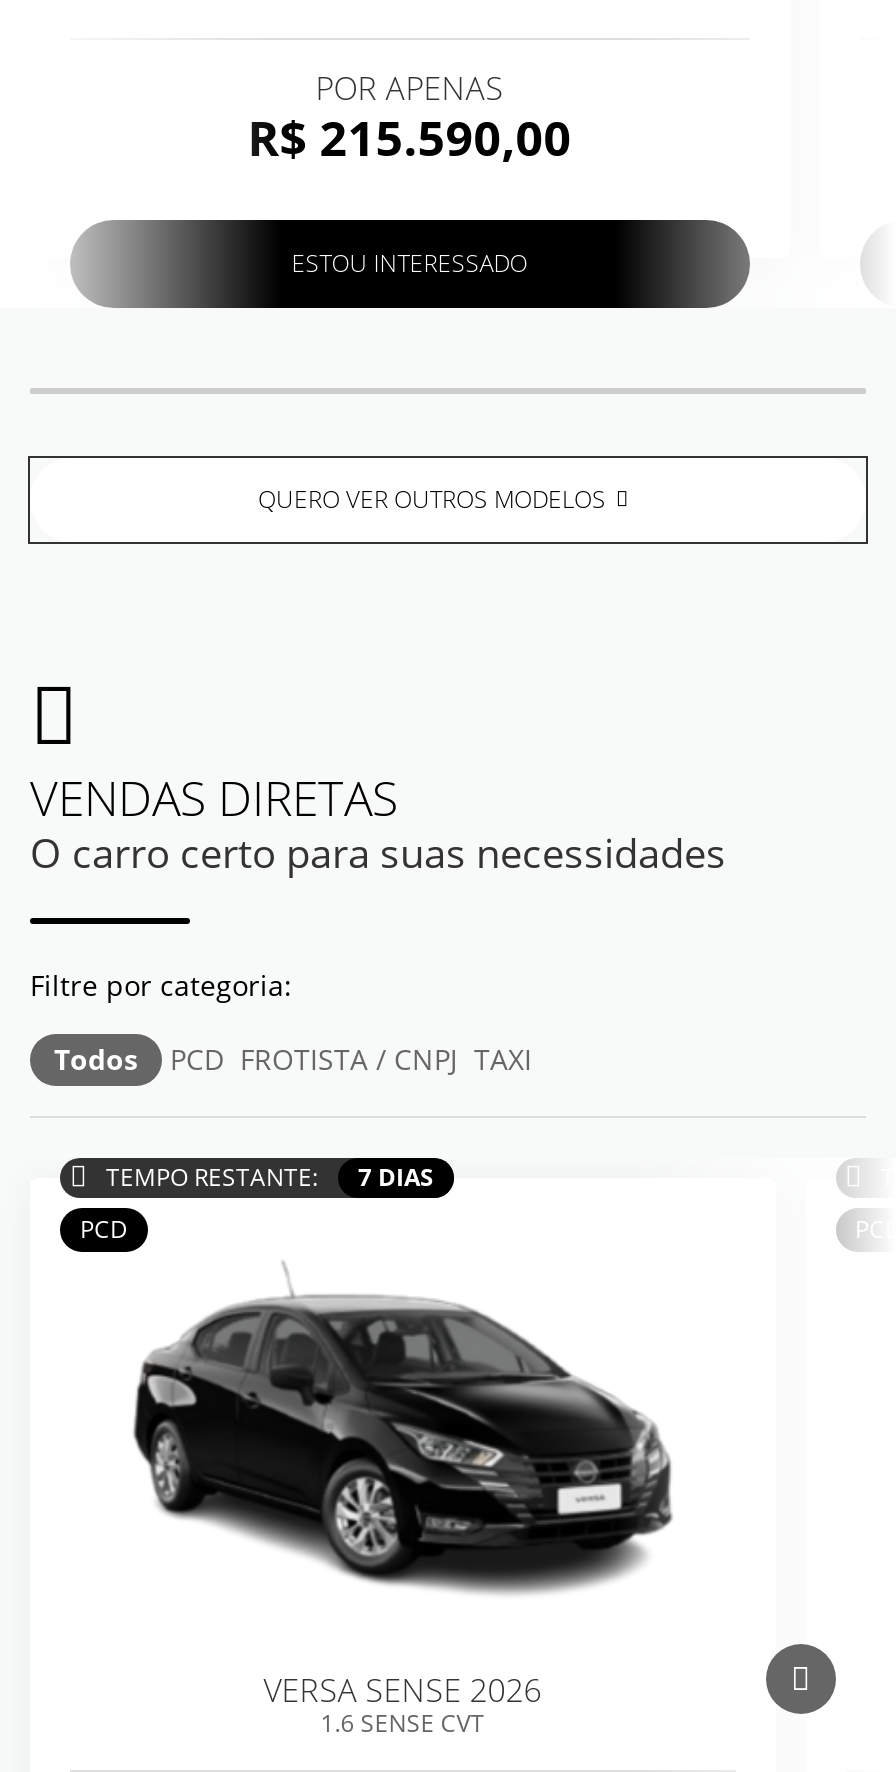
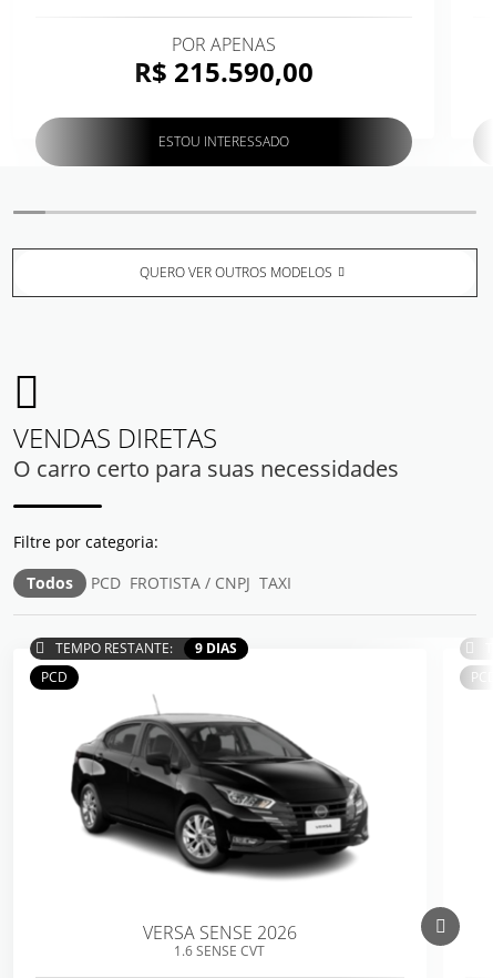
[106,1160,434,1194] TEMPO RESTANTE: 7 DIAS -> [55,639,237,658] TEMPO RESTANTE: 9 DIAS

